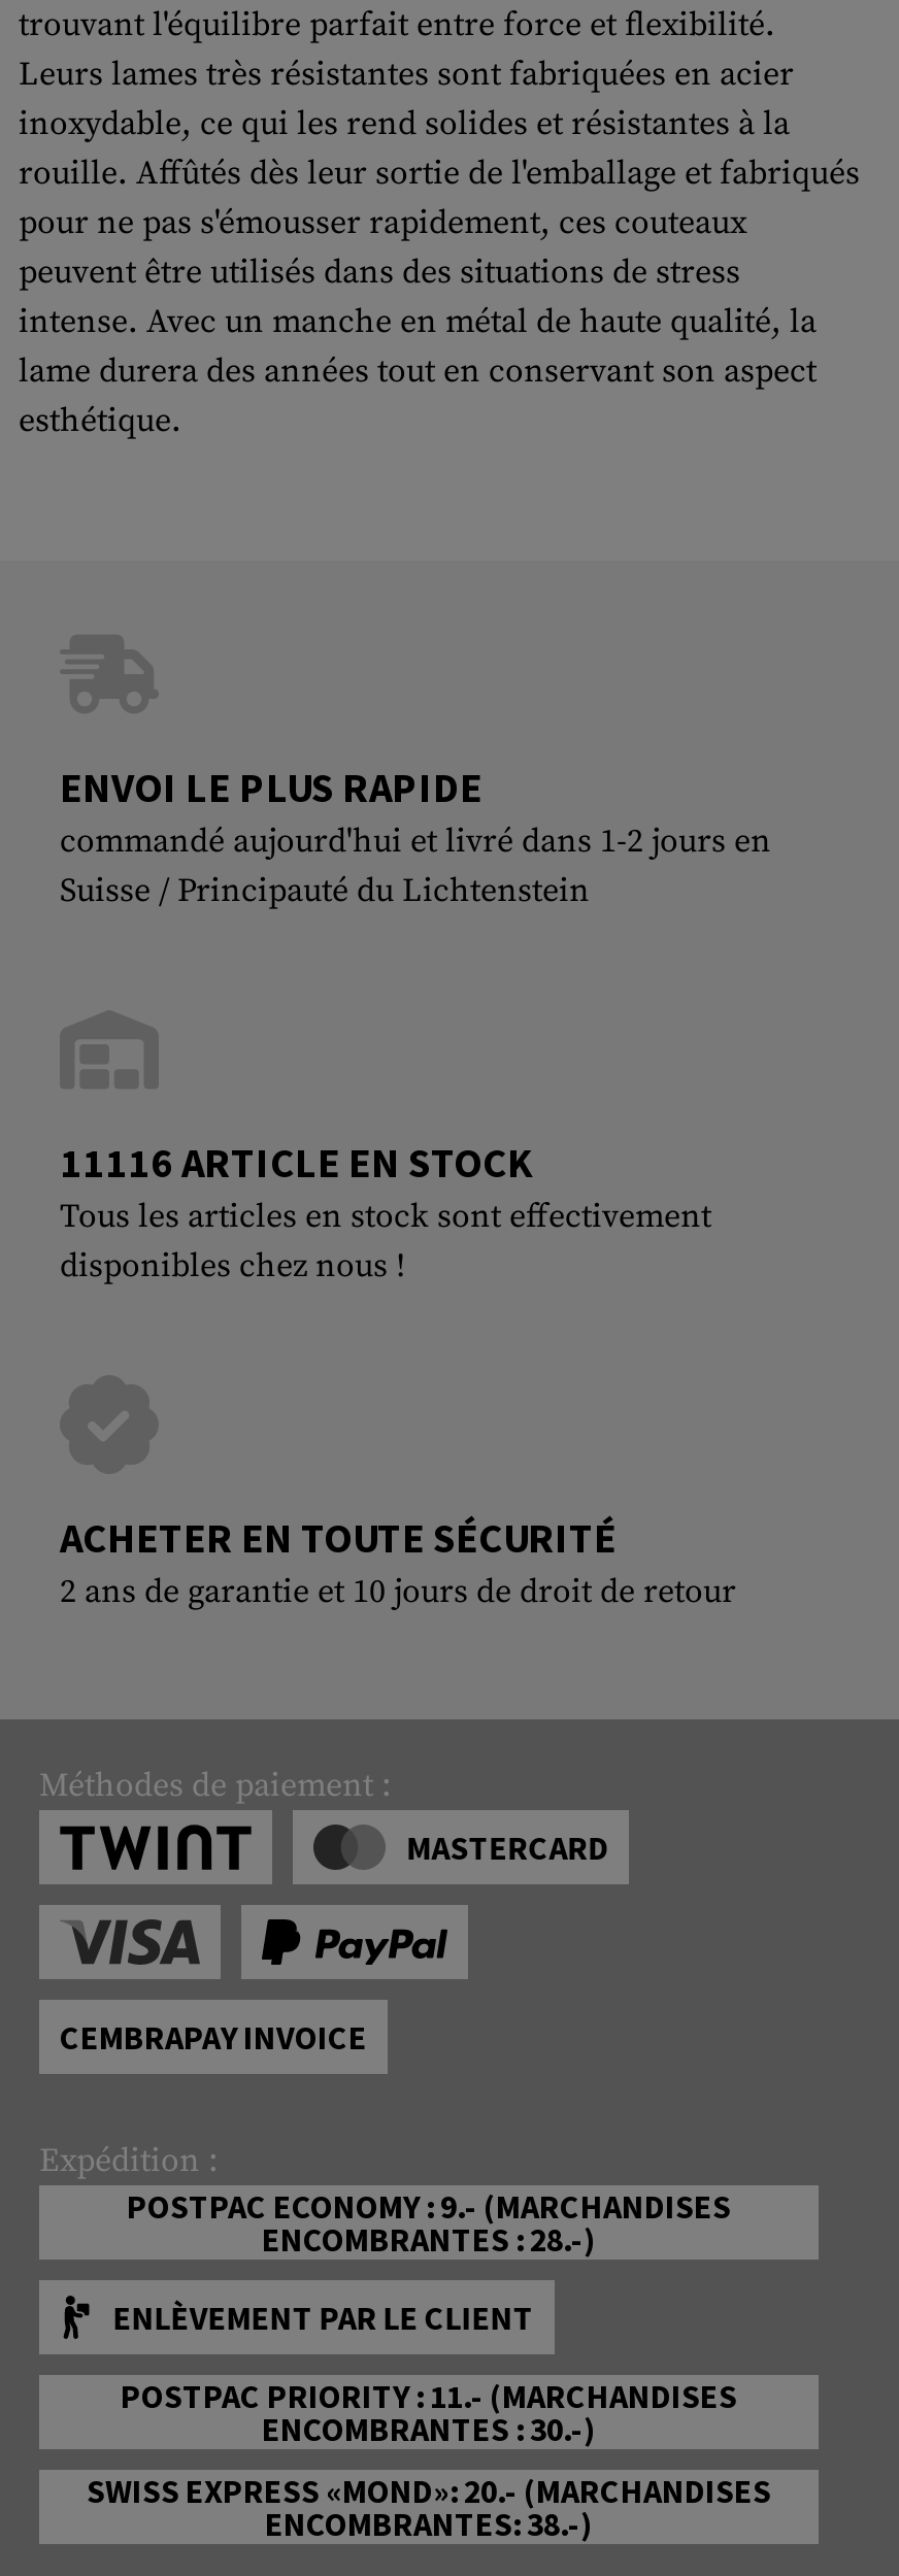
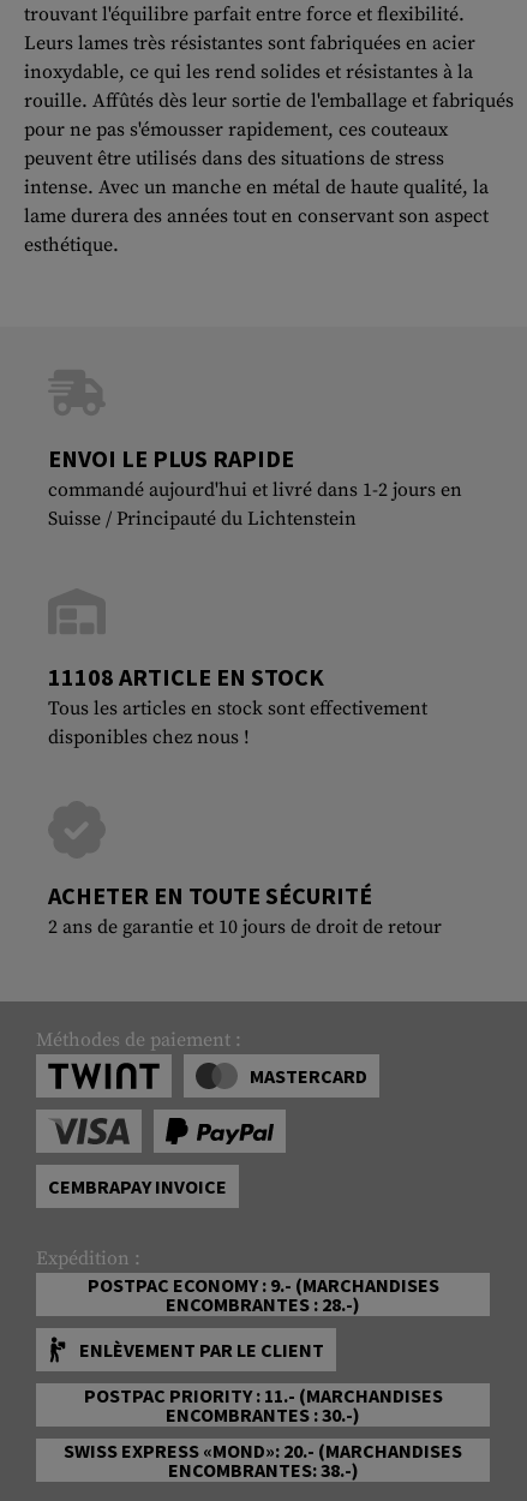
[60,1137,534,1188] 11116 ARTICLE EN STOCK -> [48,662,324,692] 11108 ARTICLE EN STOCK

